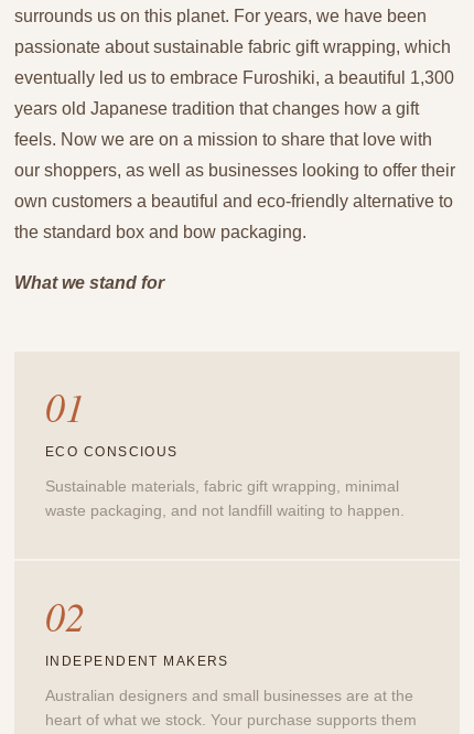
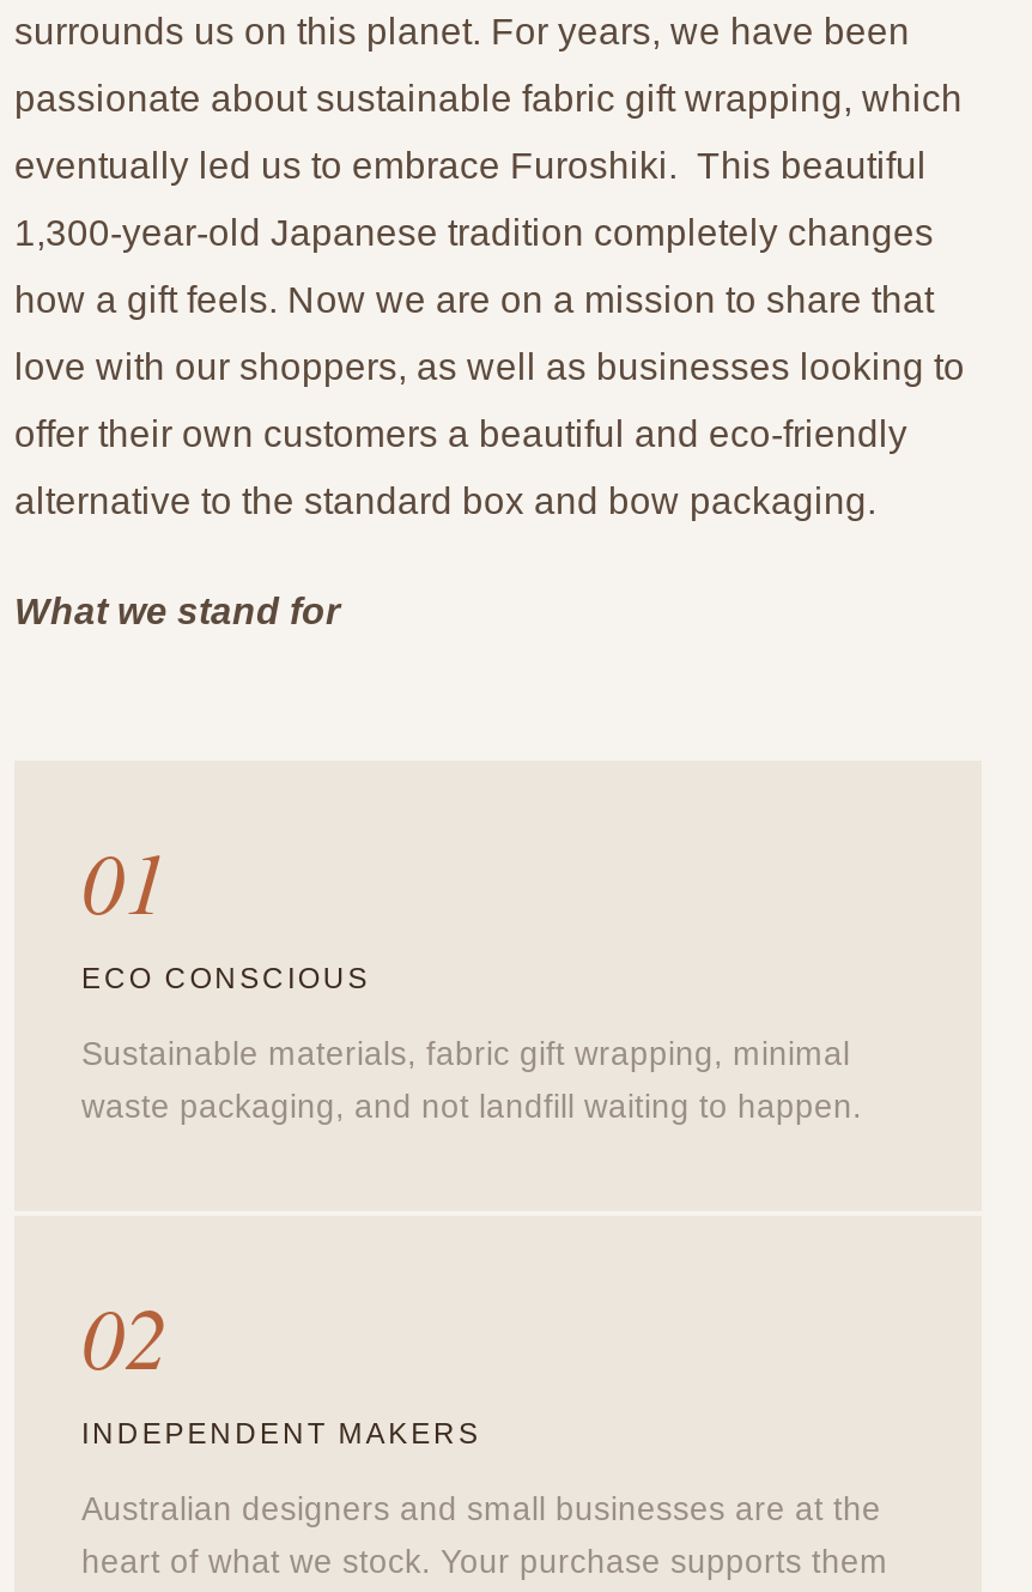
[14,68,454,87] eventually led us to embrace Furoshiki, a beautiful 1,300 -> [14,145,927,186] eventually led us to embrace Furoshiki. This beautiful
[14,99,419,118] years old Japanese tradition that changes how a gift -> [14,212,934,253] 1,300-year-old Japanese tradition completely changes
[14,130,432,149] feels. Now we are on a mission to share that love with -> [14,279,934,320] how a gift feels. Now we are on a mission to share that
[14,161,455,180] our shoppers, as well as businesses looking to offer their -> [14,346,965,387] love with our shoppers, as well as businesses looking to
[14,192,453,211] own customers a beautiful and eco-friendly alternative to -> [14,413,907,454] offer their own customers a beautiful and eco-friendly
[14,223,311,241] the standard box and bow packaging. -> [14,480,886,521] alternative to the standard box and bow packaging.

